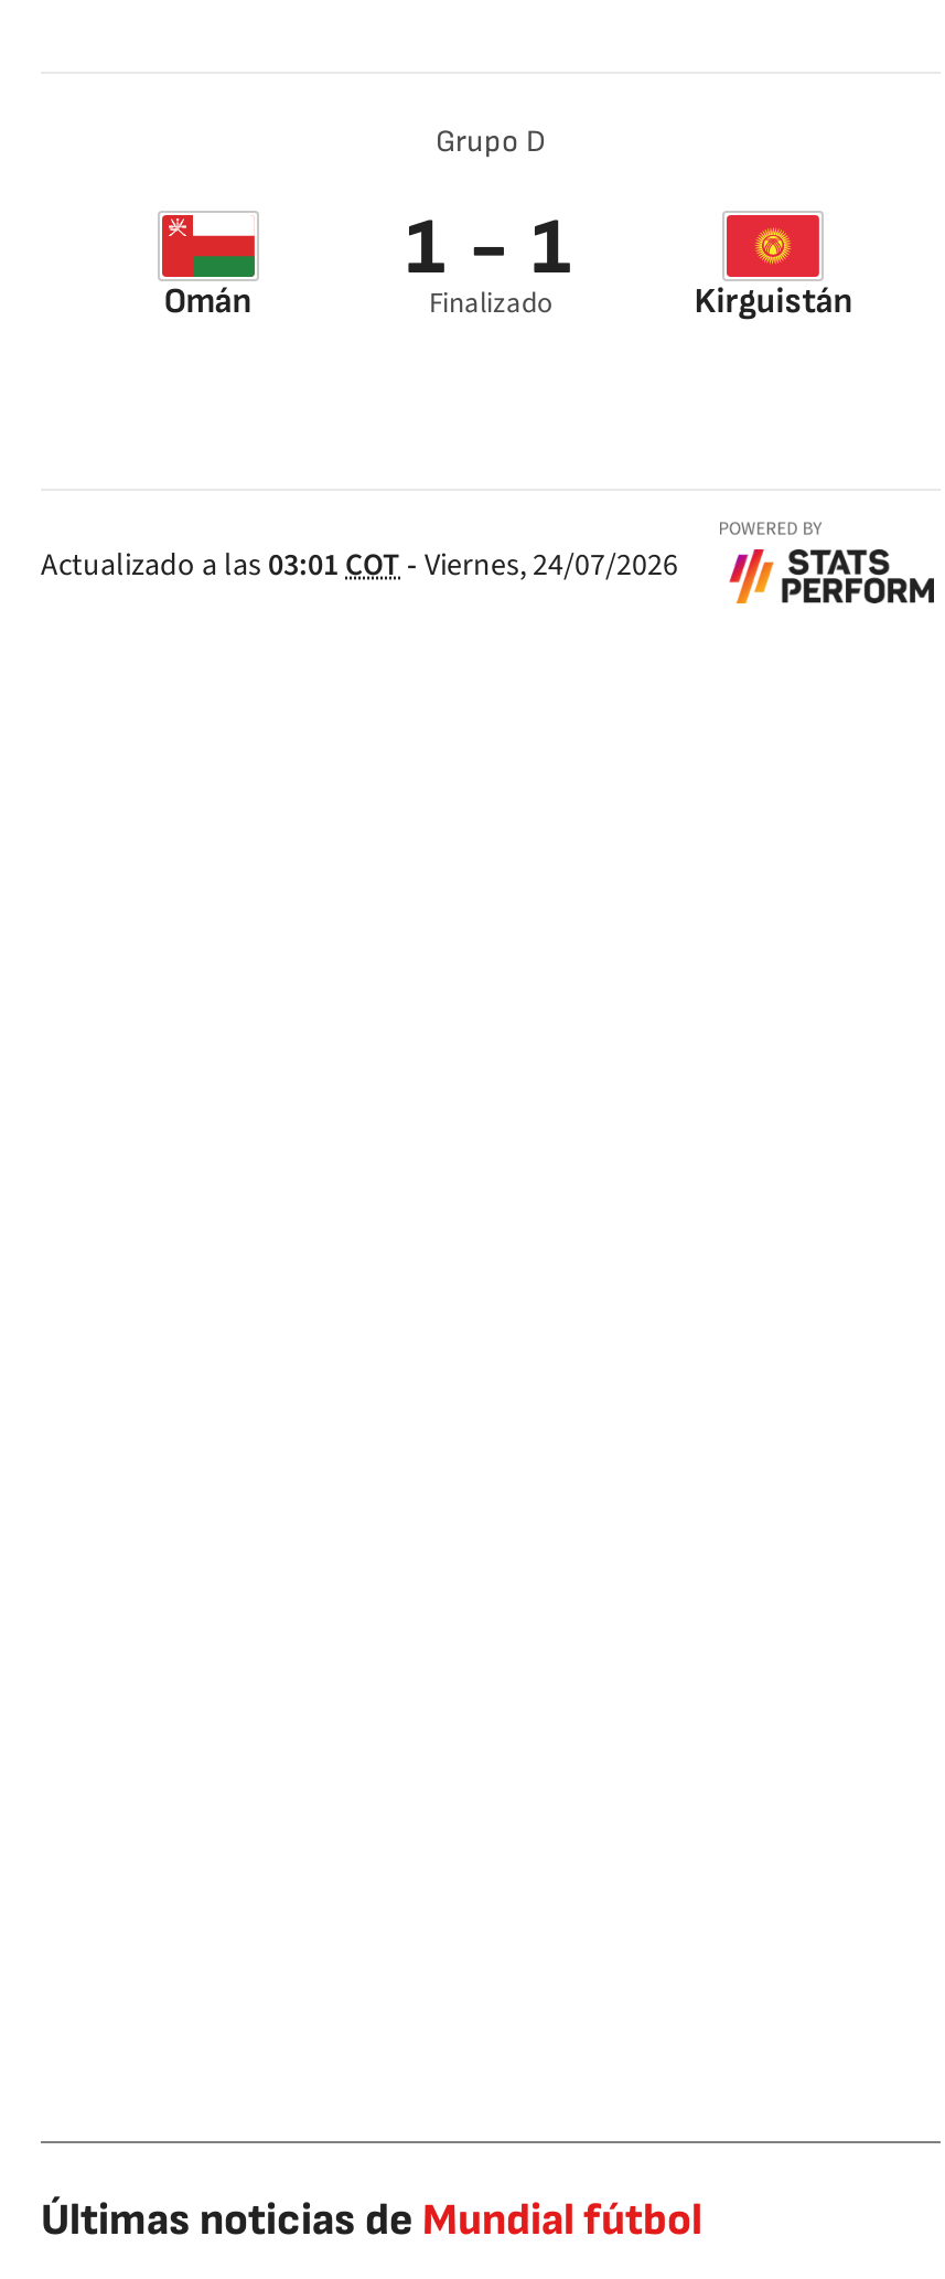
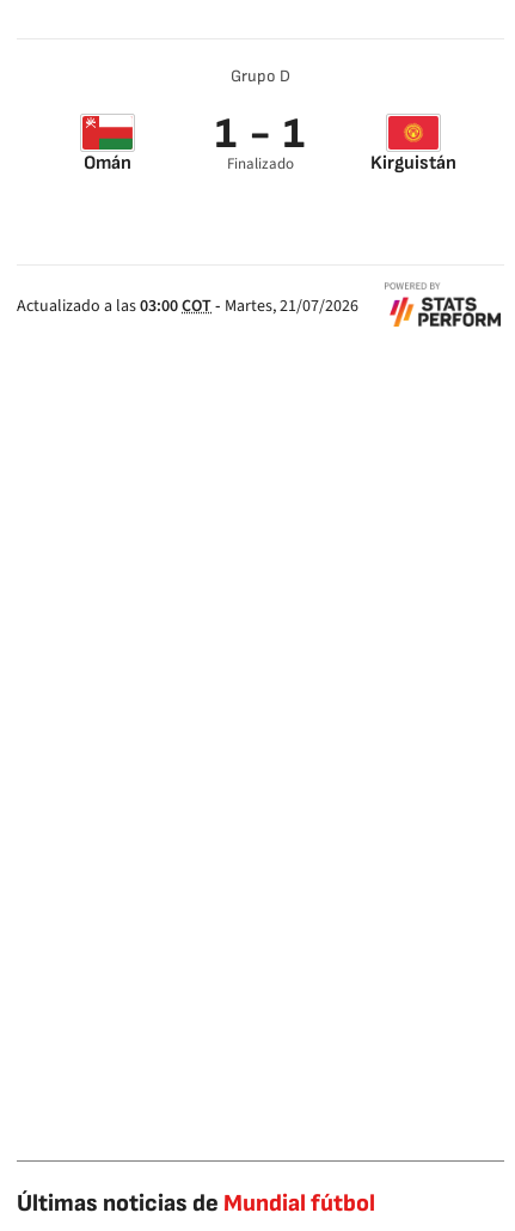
[41,544,678,588] Actualizado a las 03:01 COT - Viernes, 24/07/2026 -> [17,294,358,318] Actualizado a las 03:00 COT - Martes, 21/07/2026

